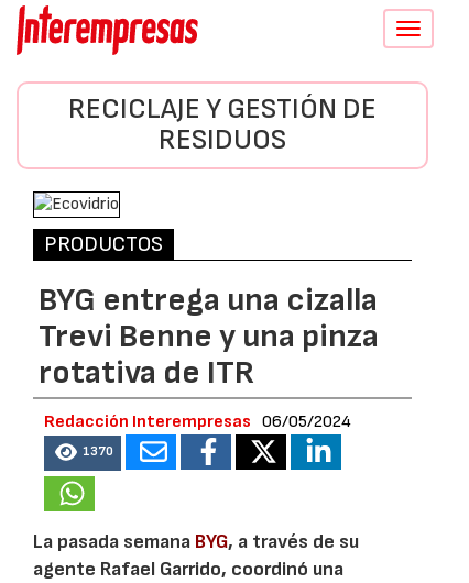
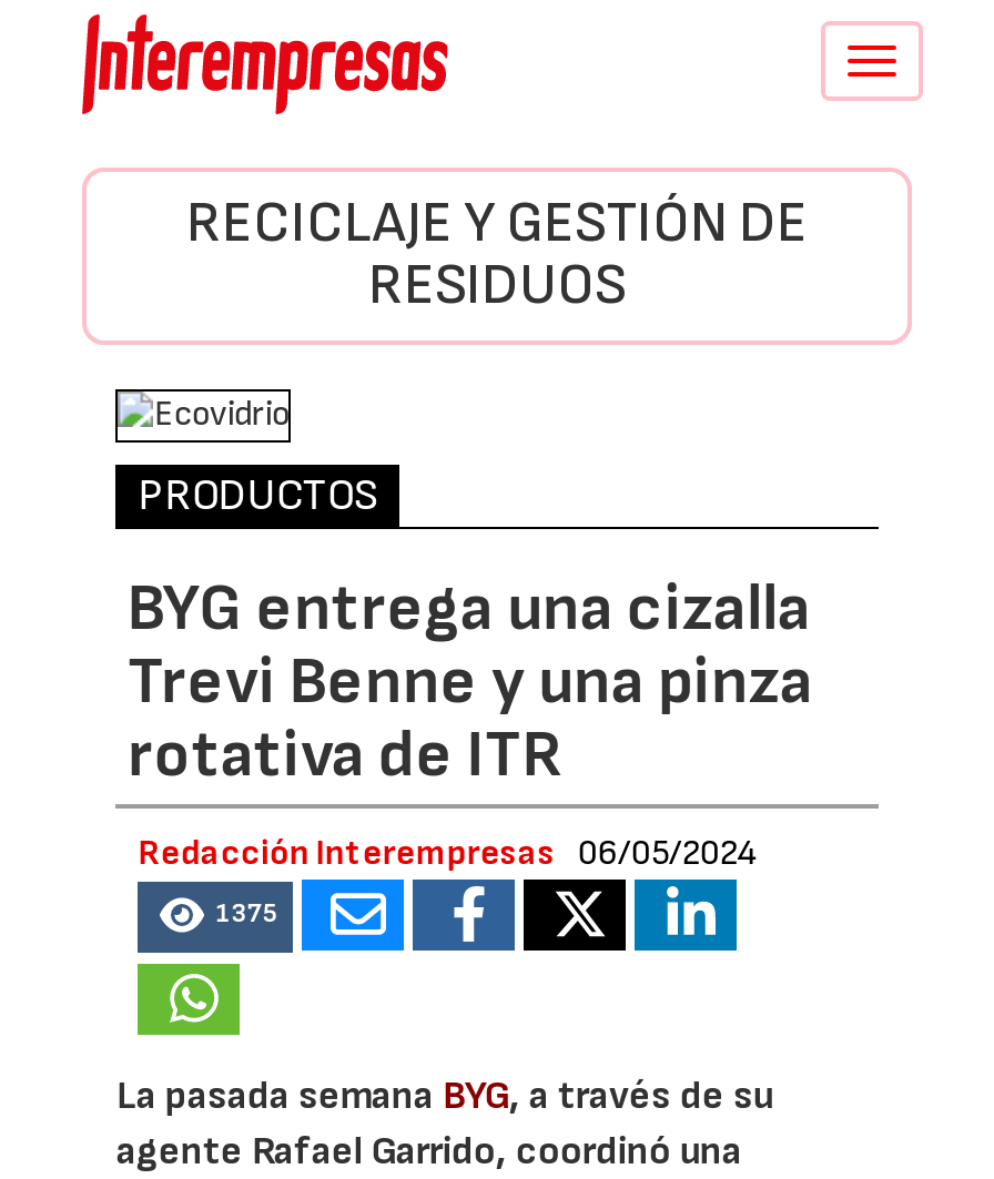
[83,443,114,460] 1370 -> [216,897,278,931] 1375

